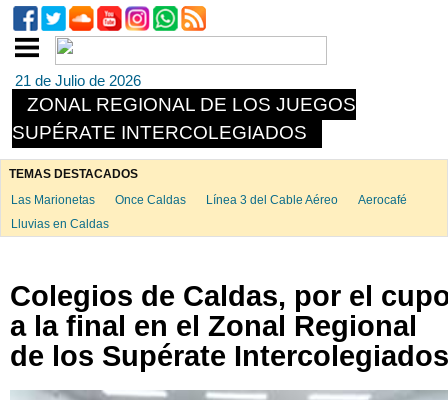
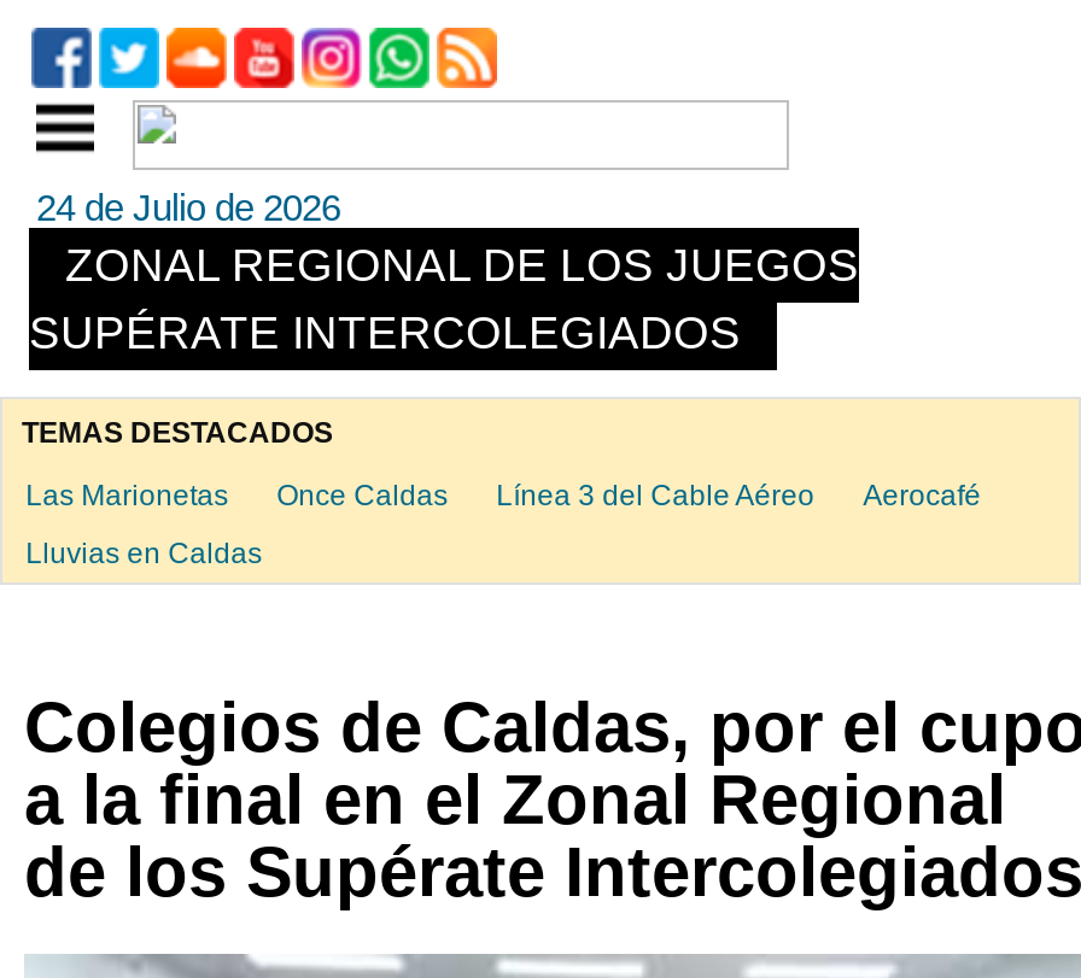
[15,72,141,89] 21 de Julio de 2026 -> [36,187,340,228] 24 de Julio de 2026

